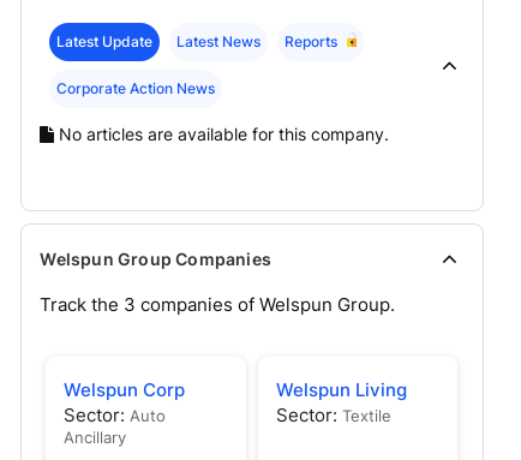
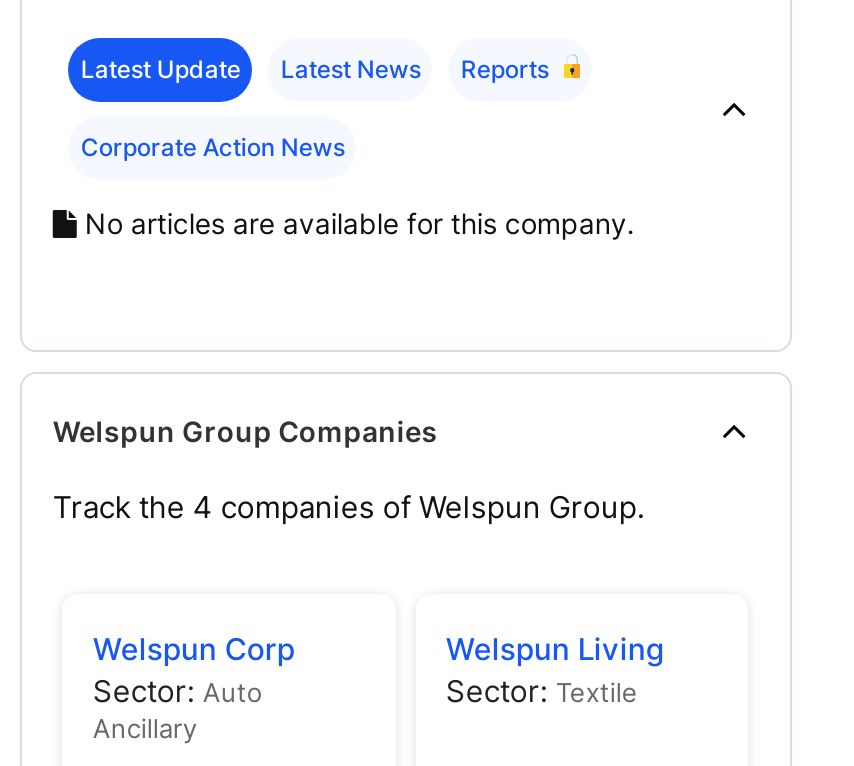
[40,293,395,316] Track the 3 companies of Welspun Group. -> [53,488,645,526] Track the 4 companies of Welspun Group.

